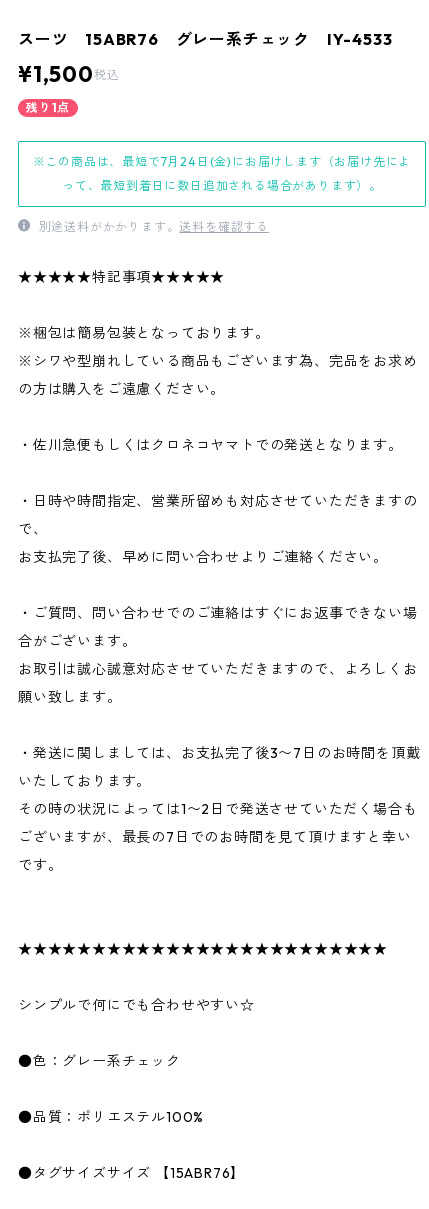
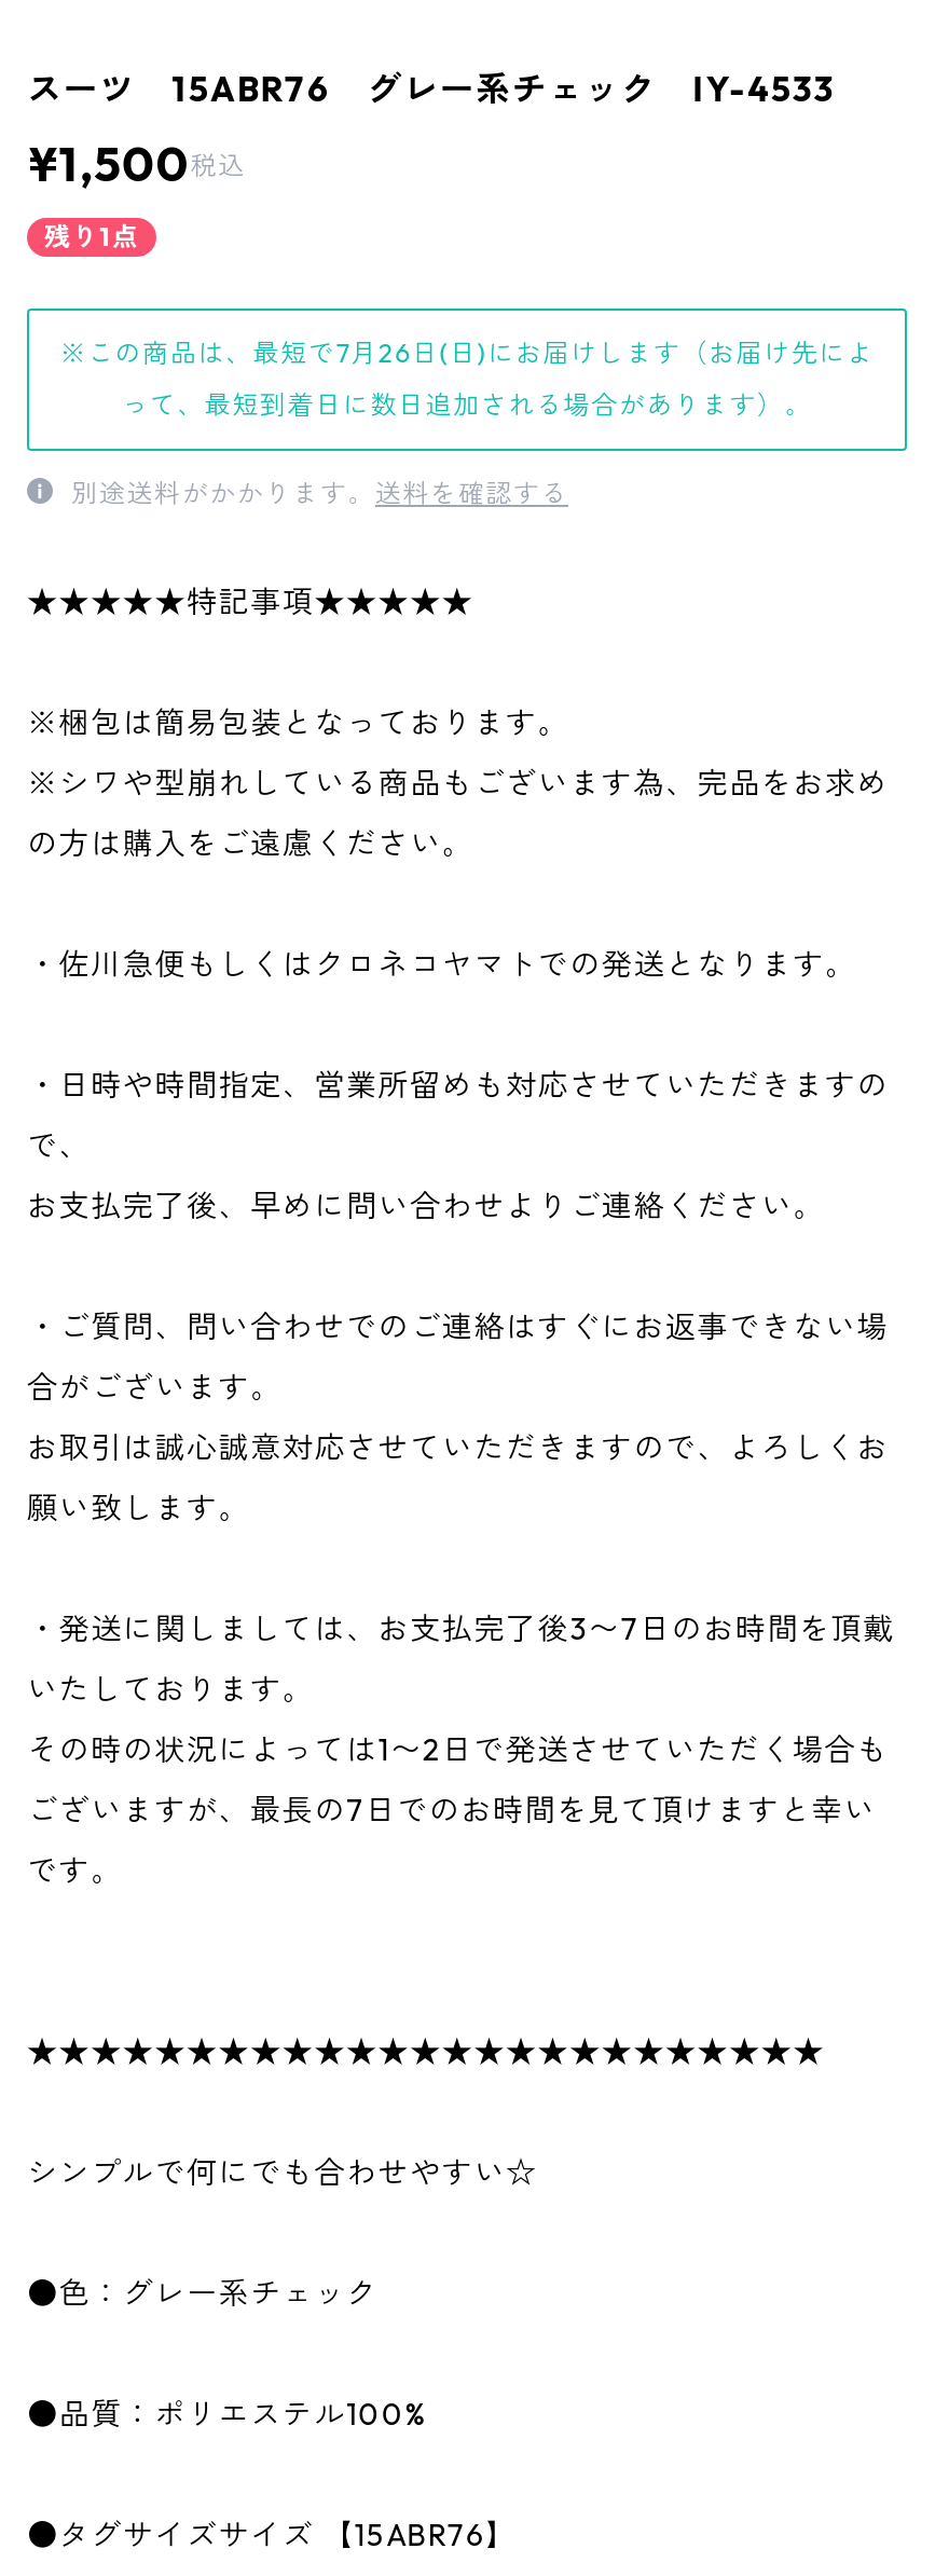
[33,154,411,169] ※この商品は、最短で7月24日(金)にお届けします（お届け先によ -> [60,337,874,369] ※この商品は、最短で7月26日(日)にお届けします（お届け先によ

